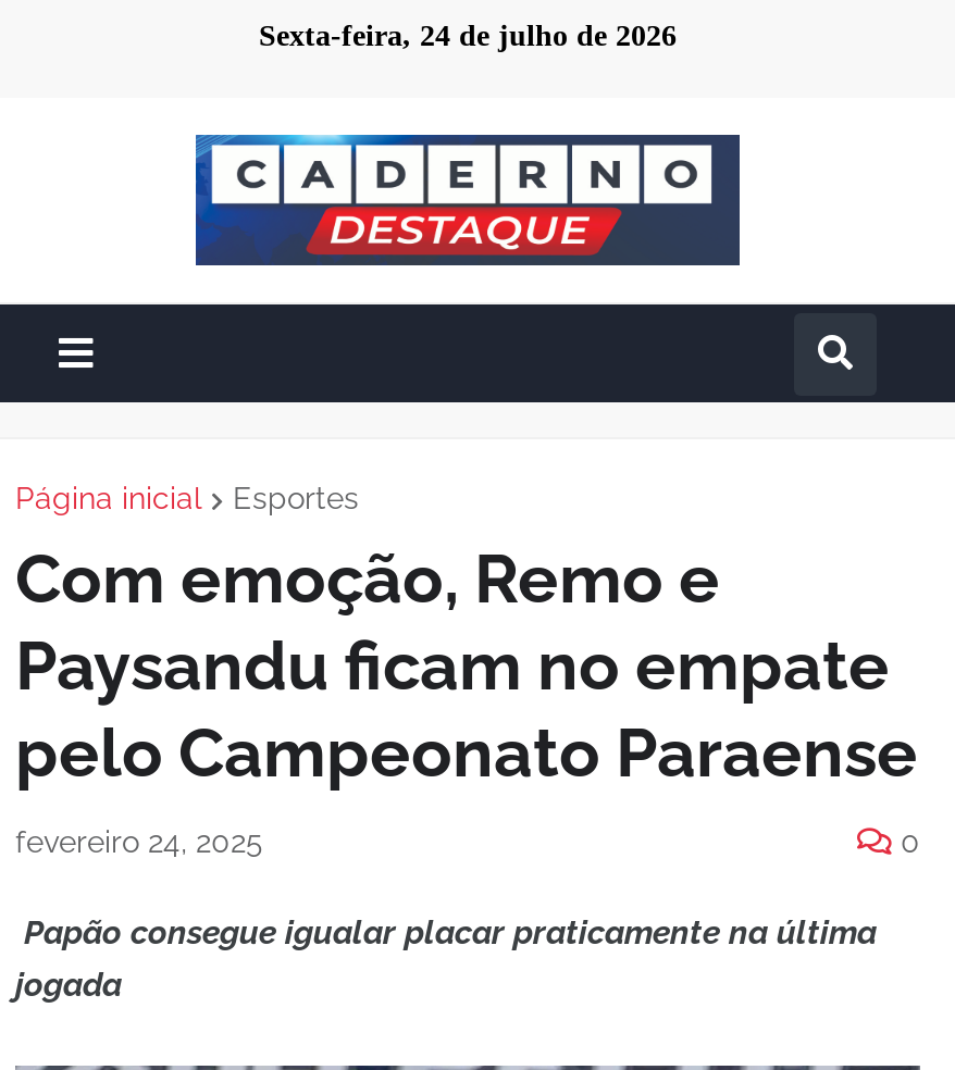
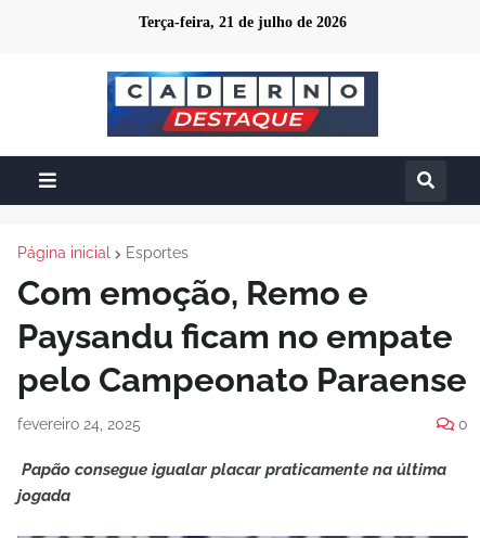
[259,20,677,52] Sexta-feira, 24 de julho de 2026 -> [139,14,347,30] Terça-feira, 21 de julho de 2026

